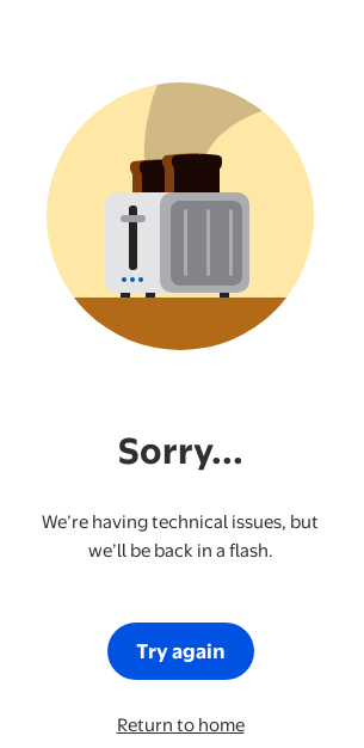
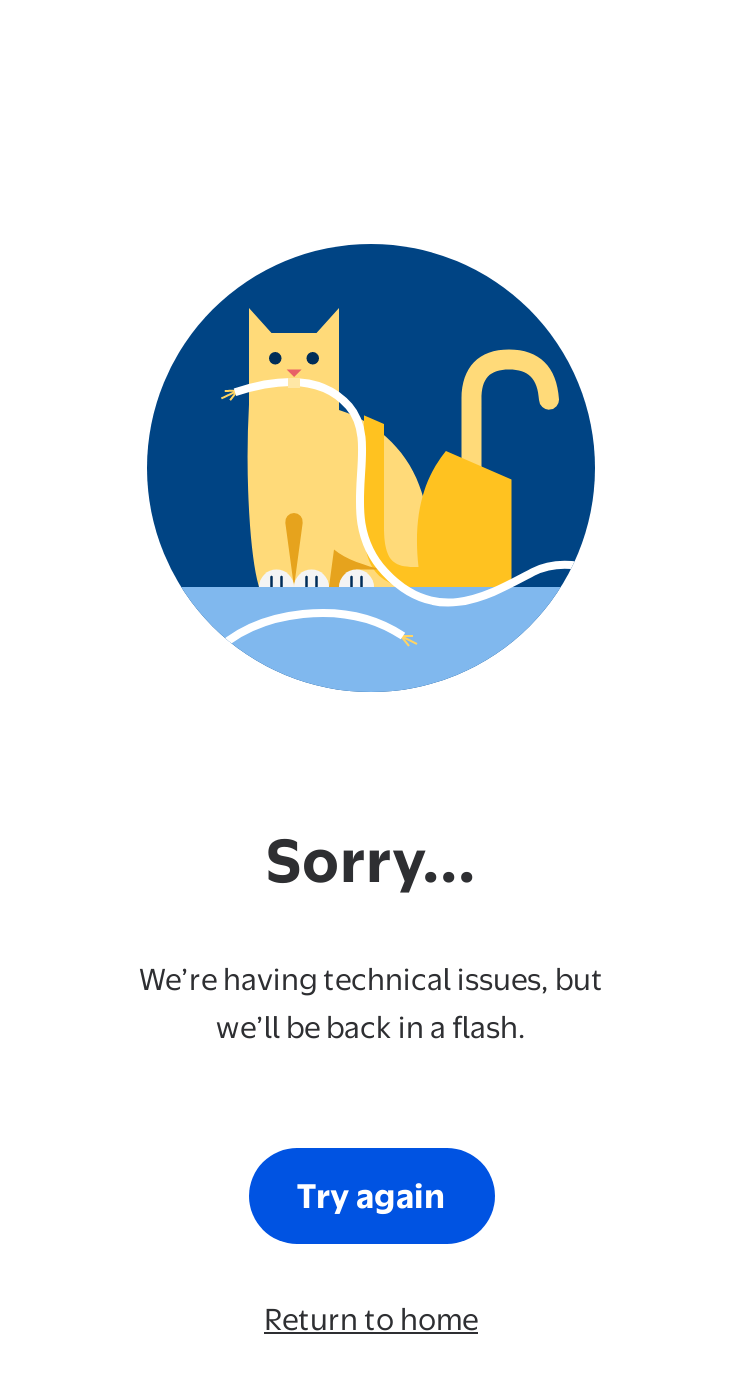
[47,82,314,351] [image] -> [145,242,597,694] [image]

